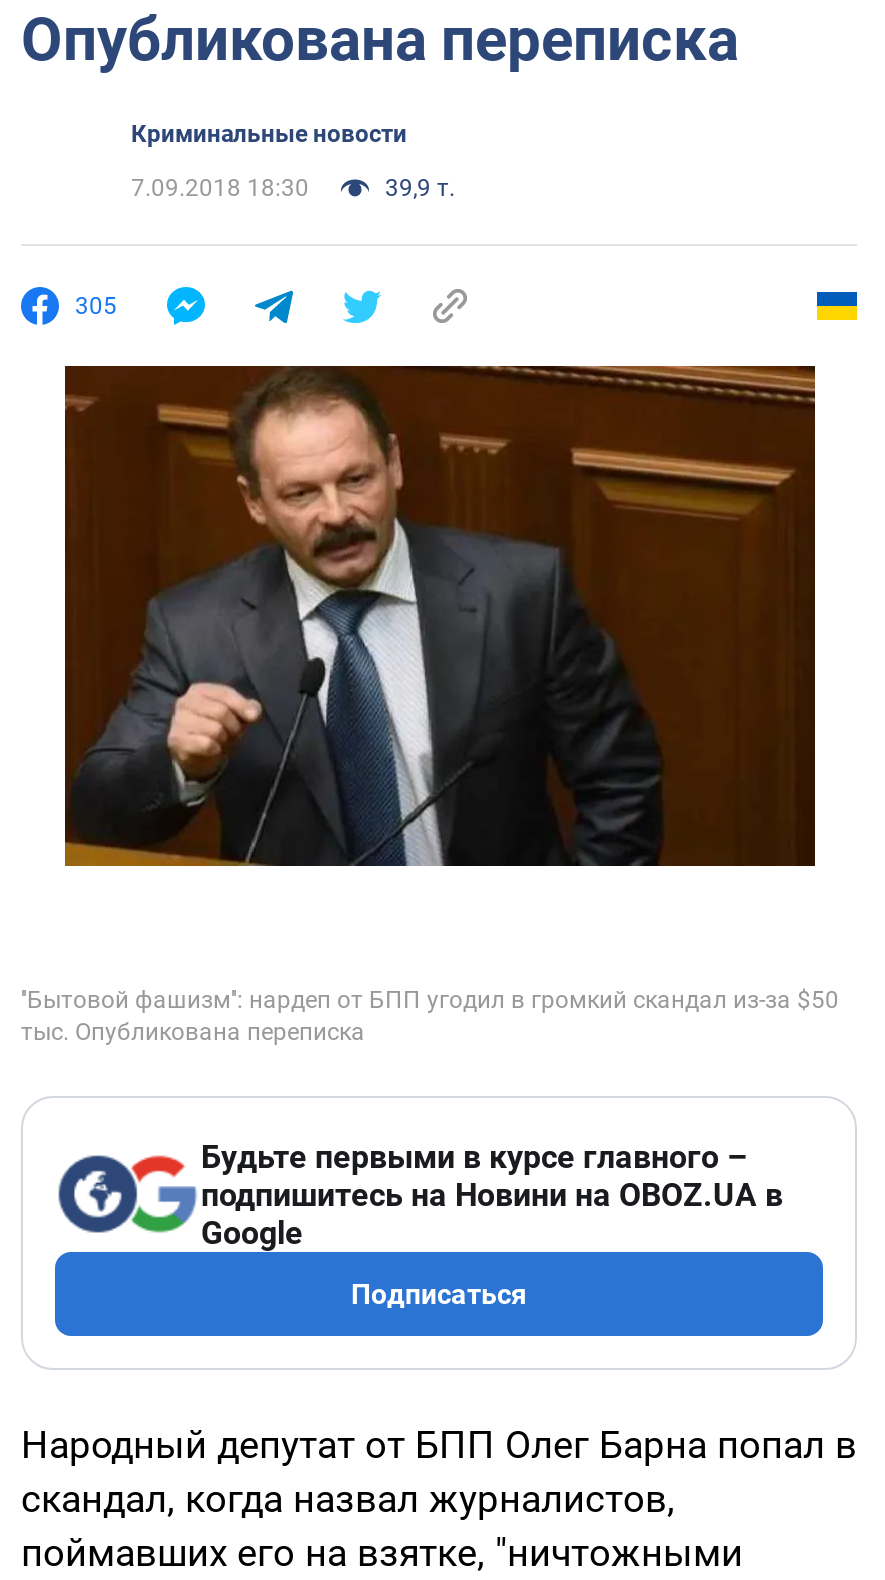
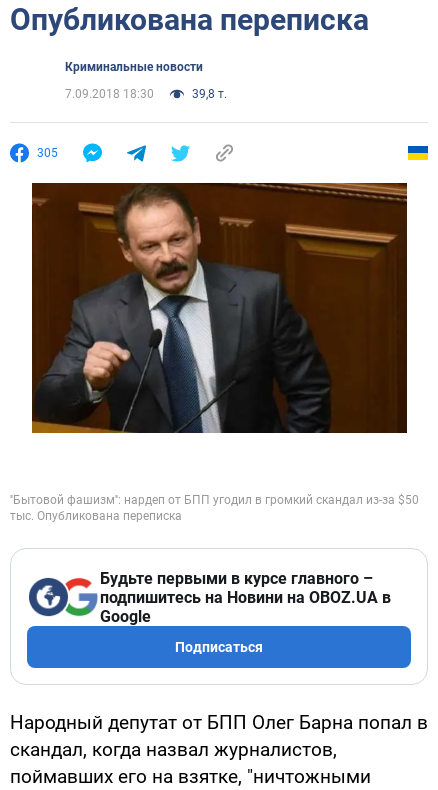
[385,174,455,202] 39,9 т. -> [192,87,227,101] 39,8 т.

